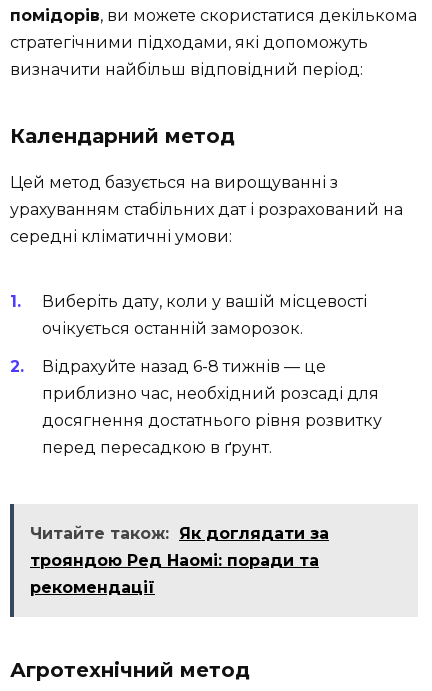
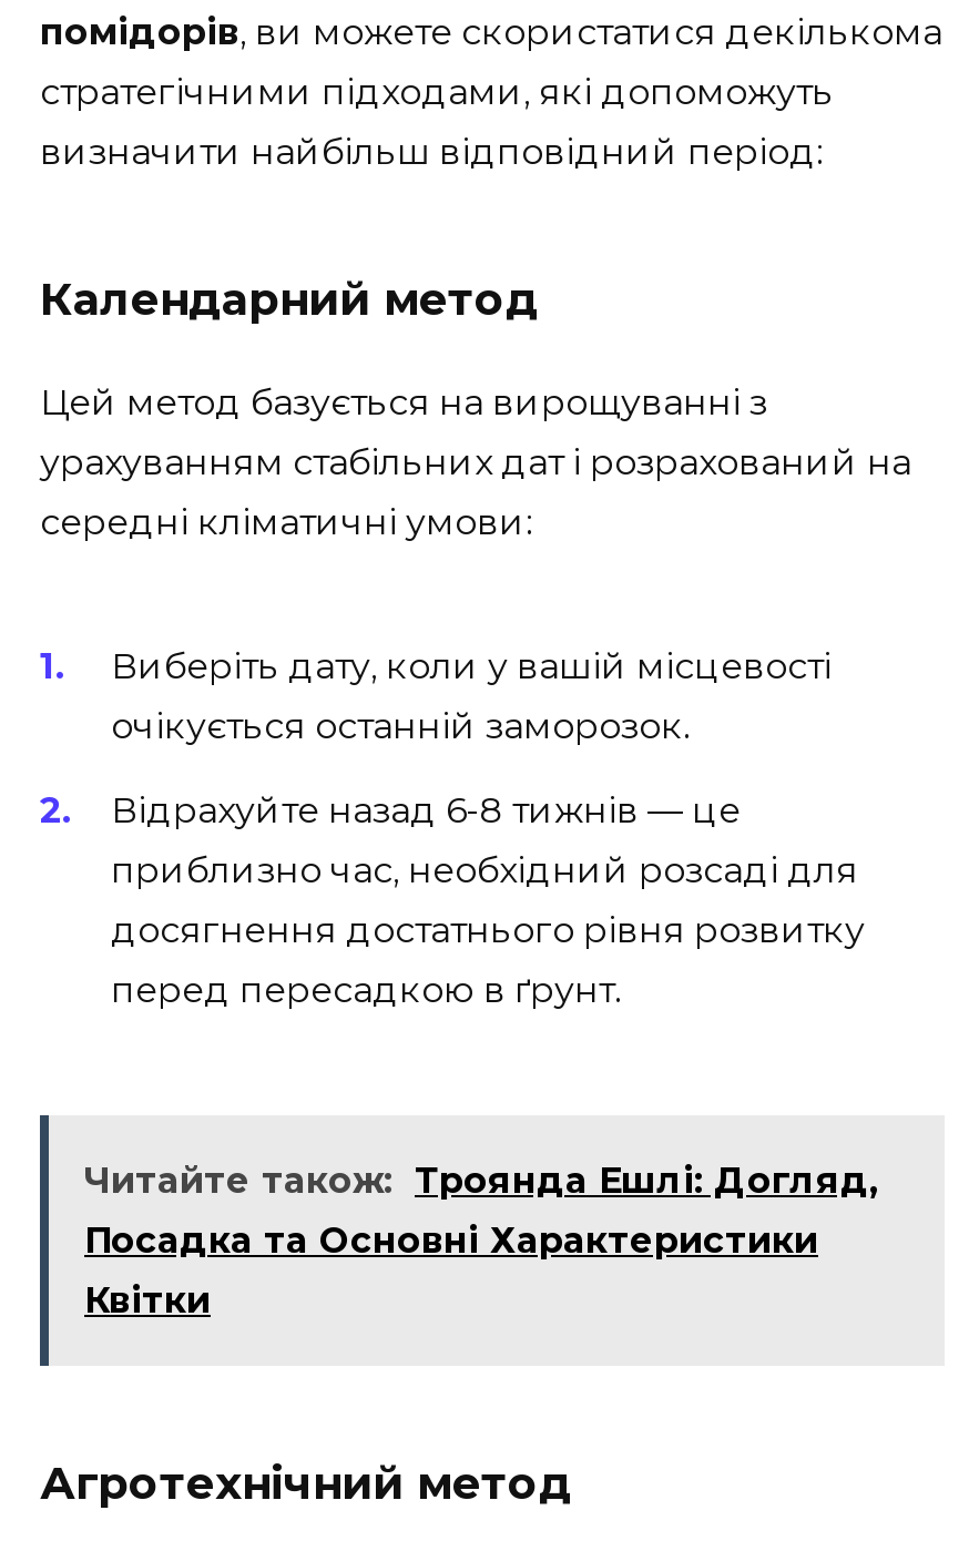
[30,524,329,597] Читайте також: Як доглядати за | трояндою Ред Наомі: поради та | рекомендації -> [84,1160,878,1322] Читайте також: Троянда Ешлі: Догляд, | Посадка та Основні Характеристики | Квітки

